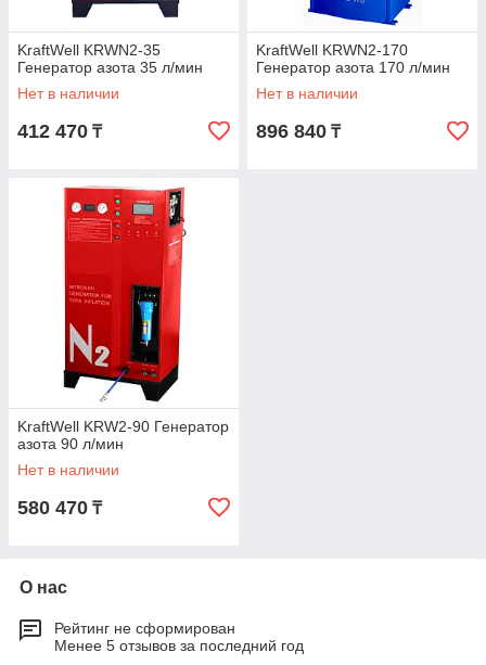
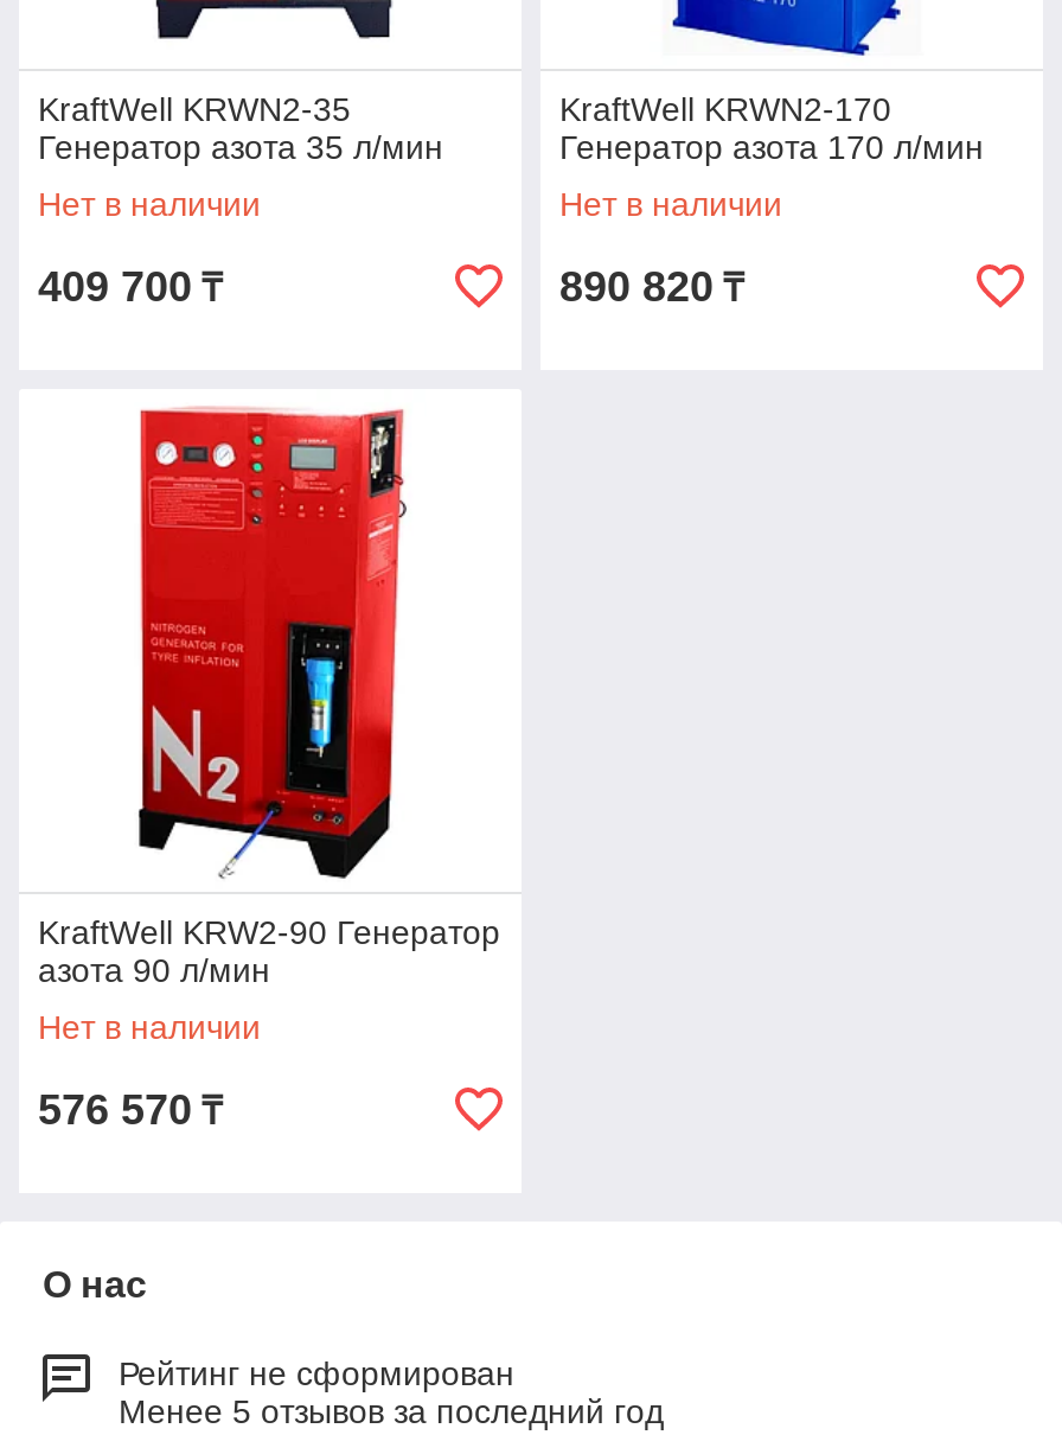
[17,121,102,142] 412 470 ₸ -> [38,264,223,311] 409 700 ₸
[256,121,341,142] 896 840 ₸ -> [559,264,744,311] 890 820 ₸
[17,497,102,519] 580 470 ₸ -> [38,1087,223,1134] 576 570 ₸

